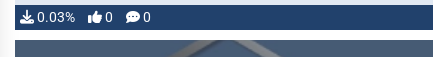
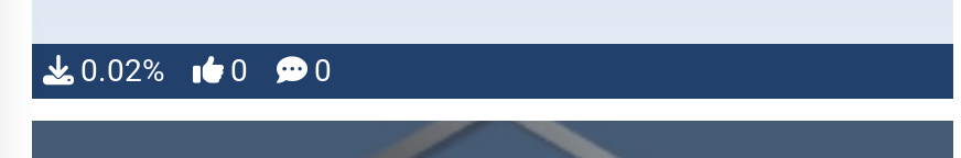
[34,9,151,25] 0.03% 0 0 -> [74,53,332,88] 0.02% 0 0

